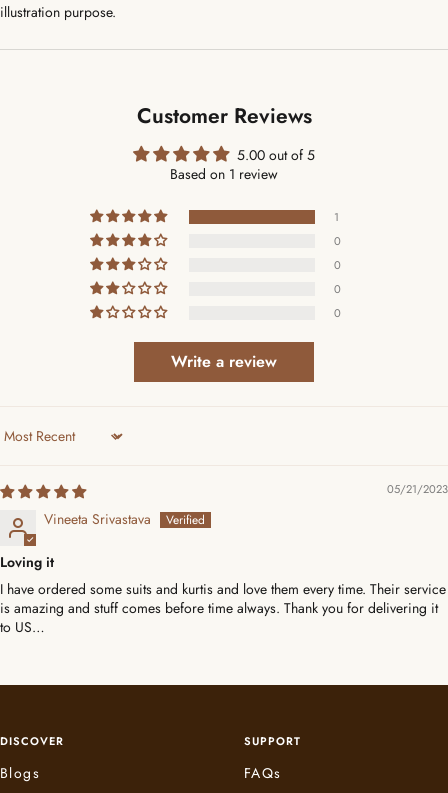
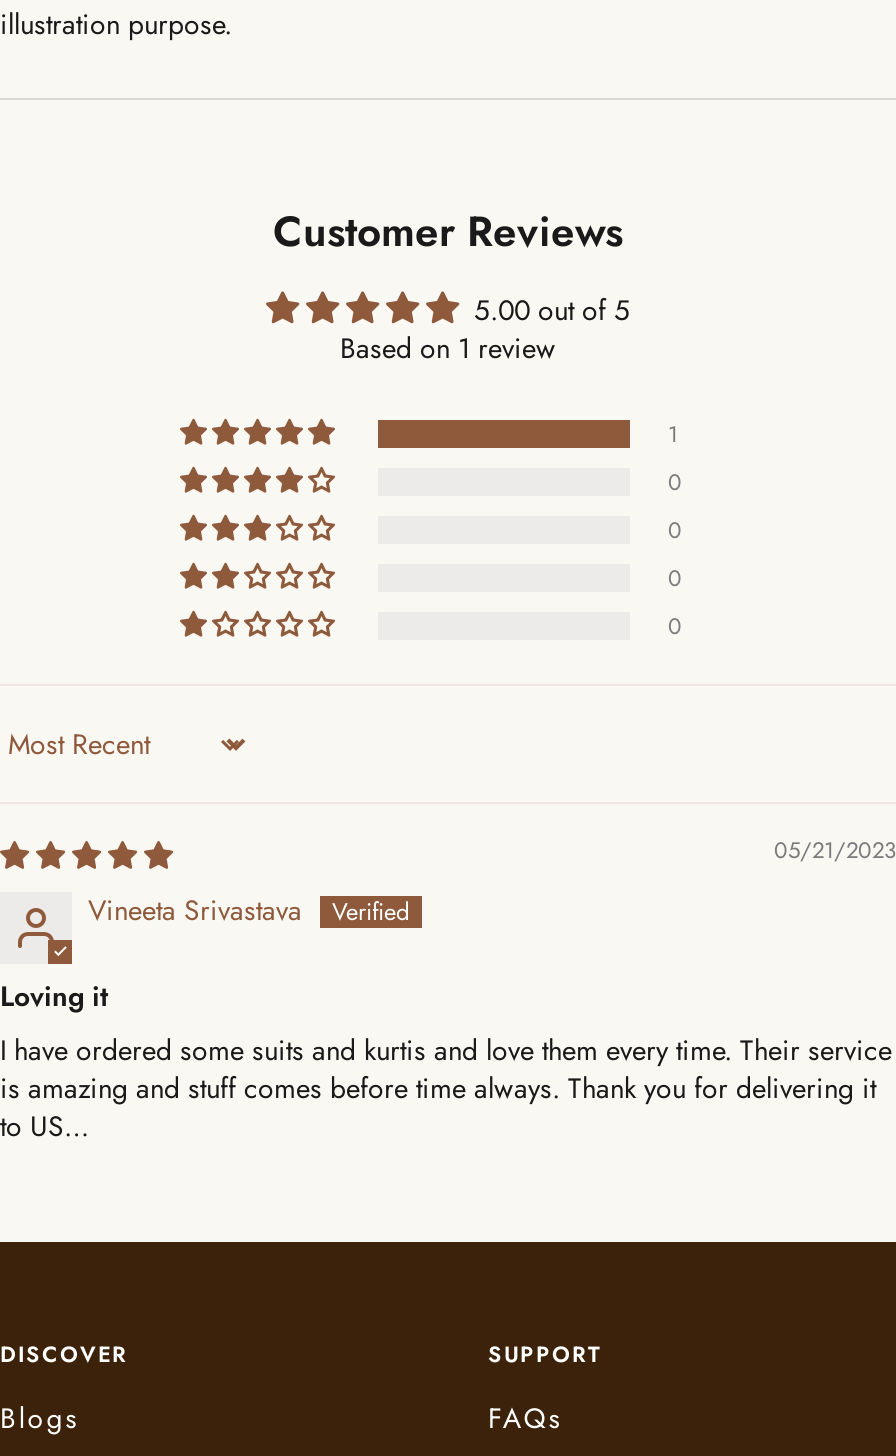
[171,350,277,373] Write a review -> none

